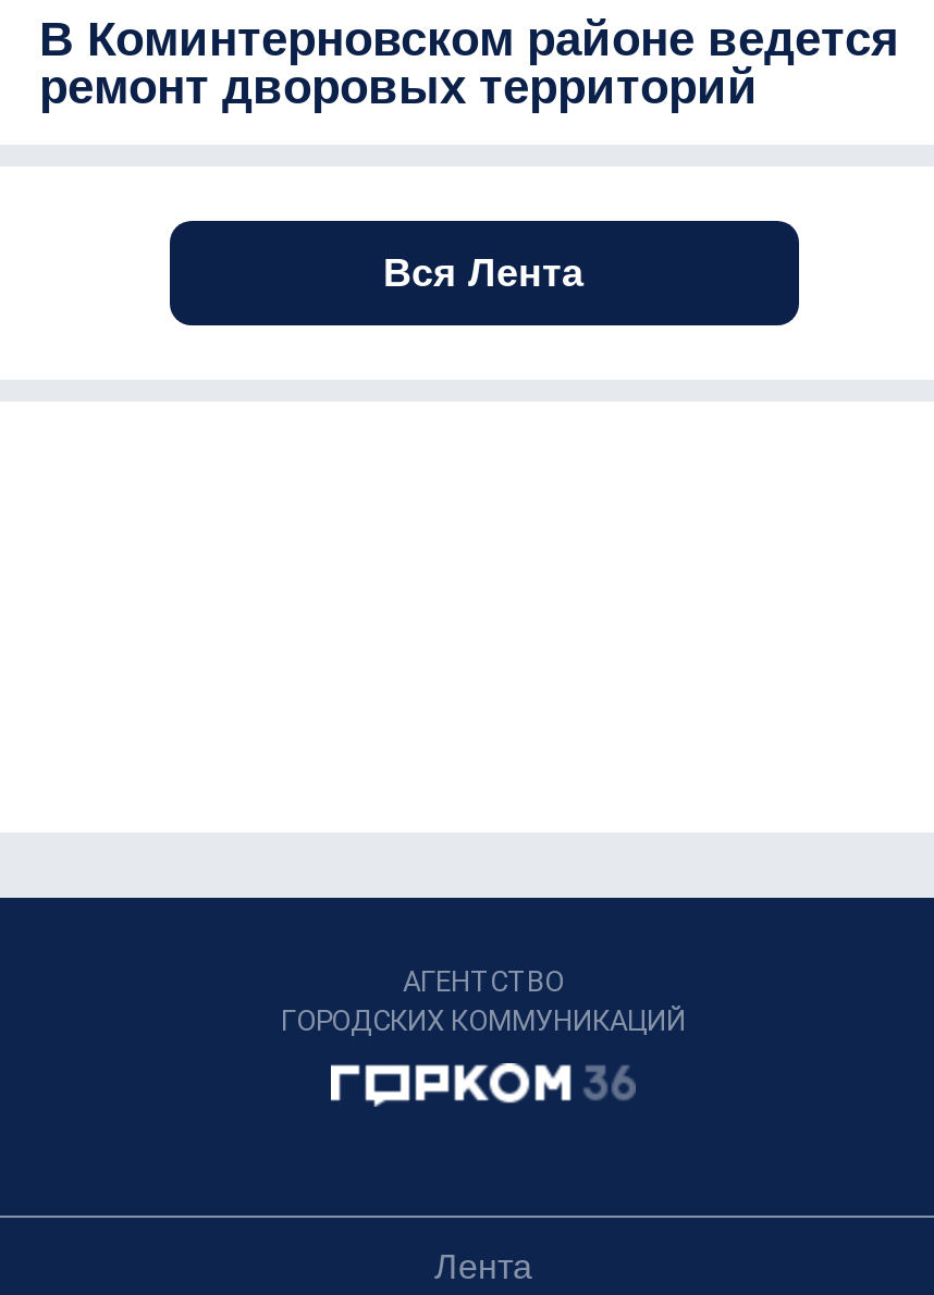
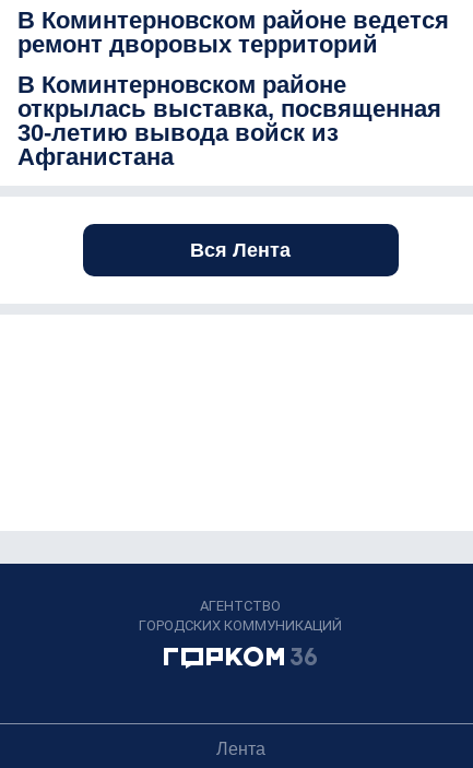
none -> [17,71,441,171] В Коминтерновском районе | открылась выставка, посвященная | 30-летию вывода войск из | Афганистана

